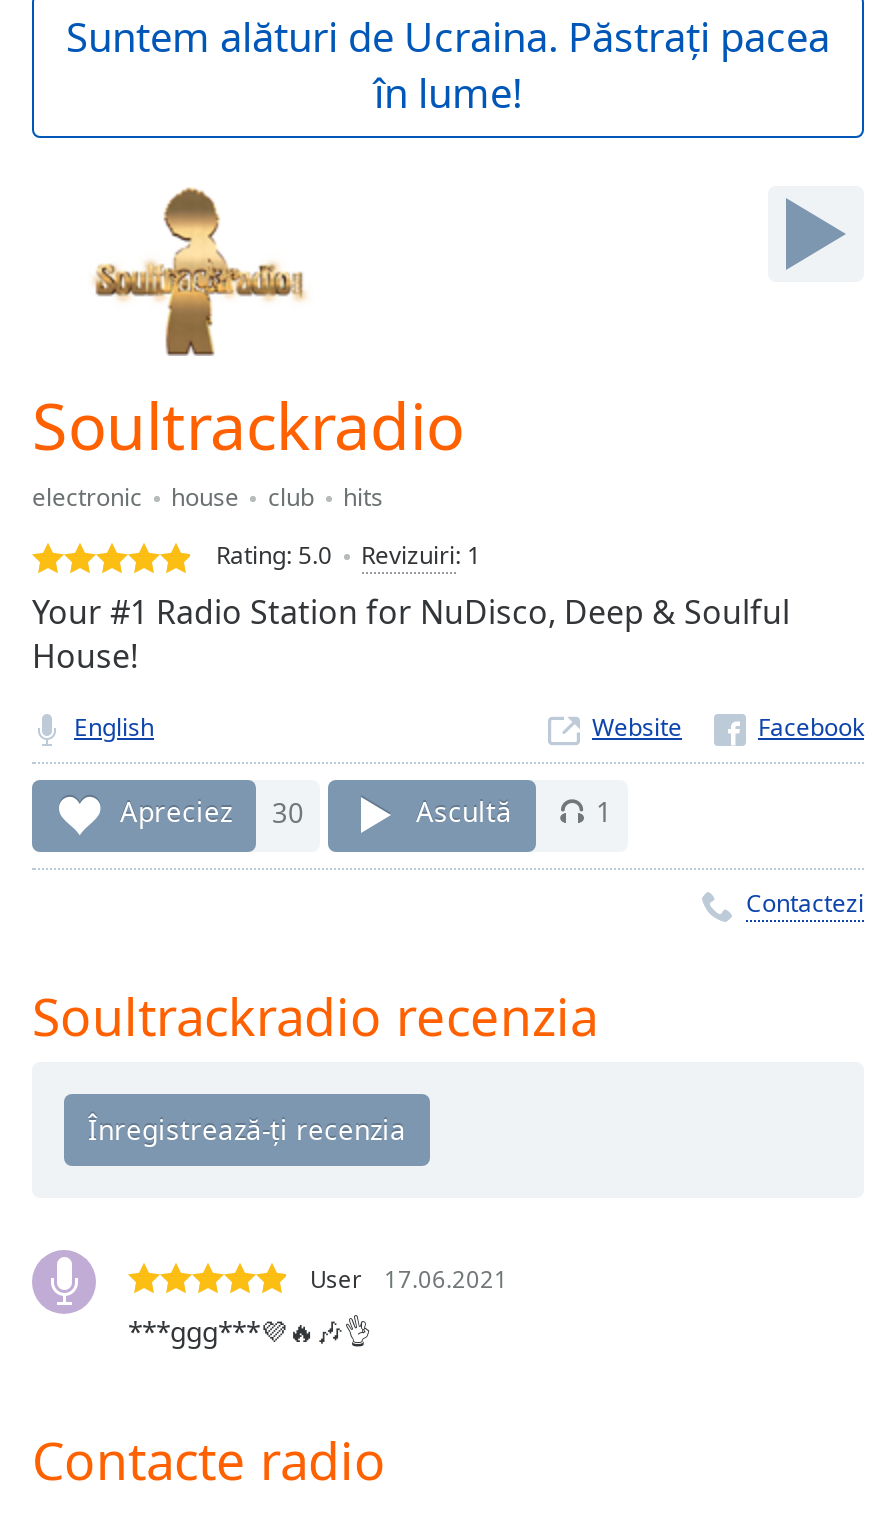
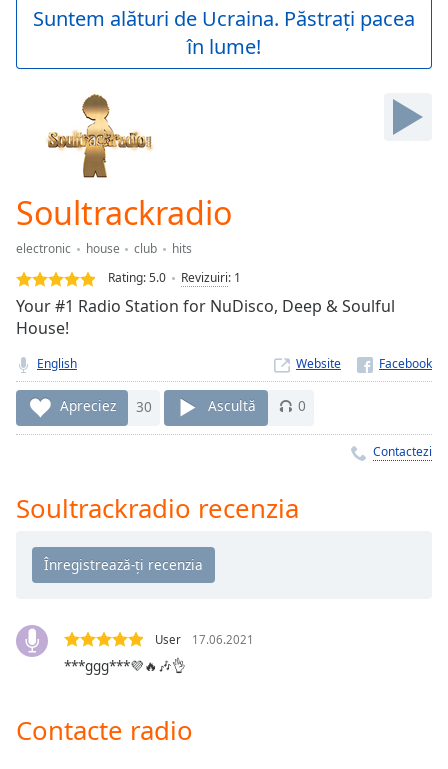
[596,793,612,831] 1 -> [298,396,306,415] 0

